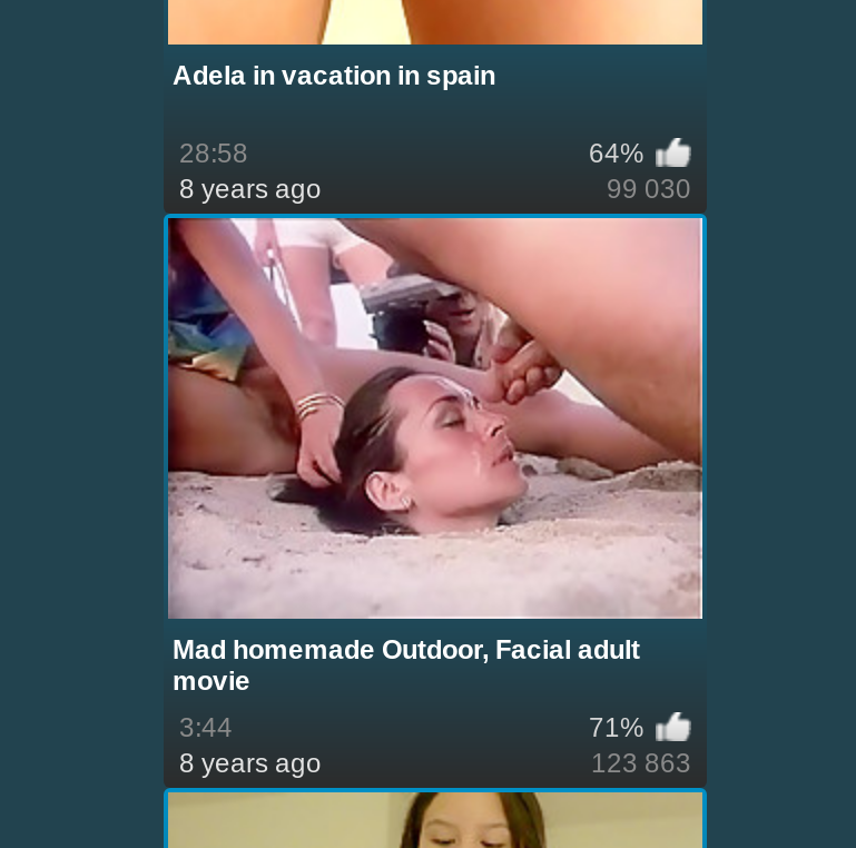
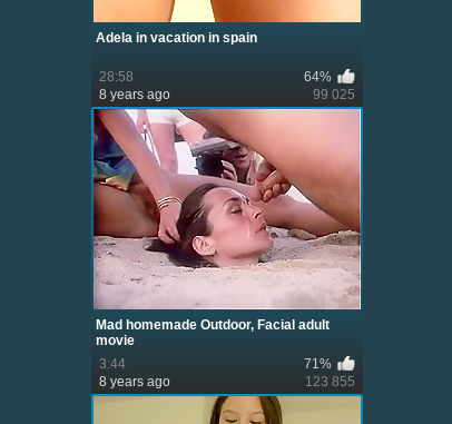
[607,173,691,204] 99 030 -> [313,87,355,102] 99 025
[591,747,691,779] 123 863 -> [305,374,355,389] 123 855

